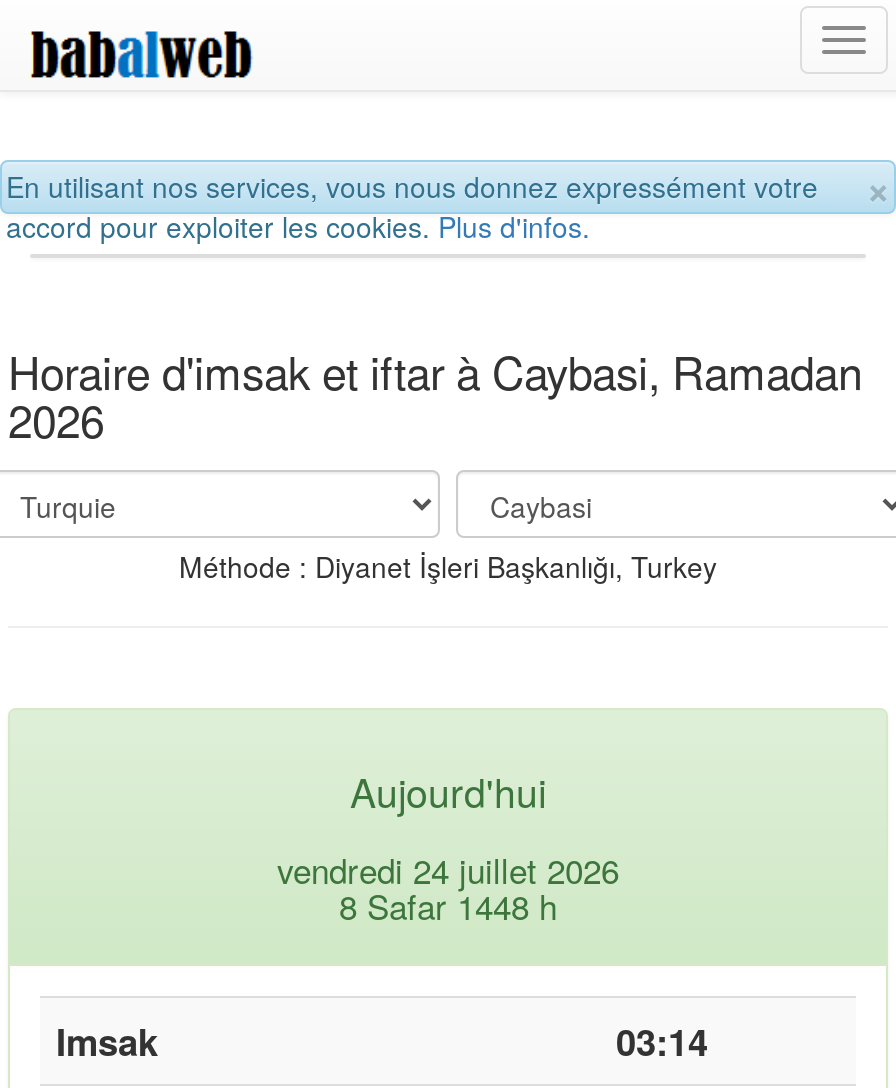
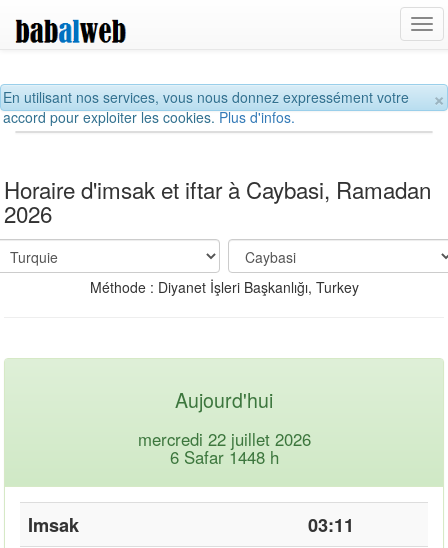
[277,845,619,893] vendredi 24 juillet 2026 -> [137,427,310,451] mercredi 22 juillet 2026
[339,881,557,929] 8 Safar 1448 h -> [169,445,278,469] 6 Safar 1448 h
[616,1015,708,1067] 03:14 -> [308,512,354,538] 03:11

